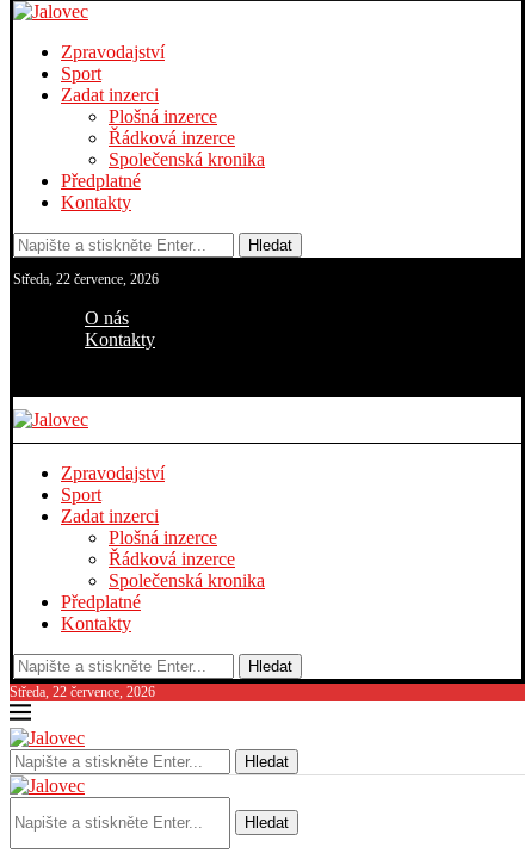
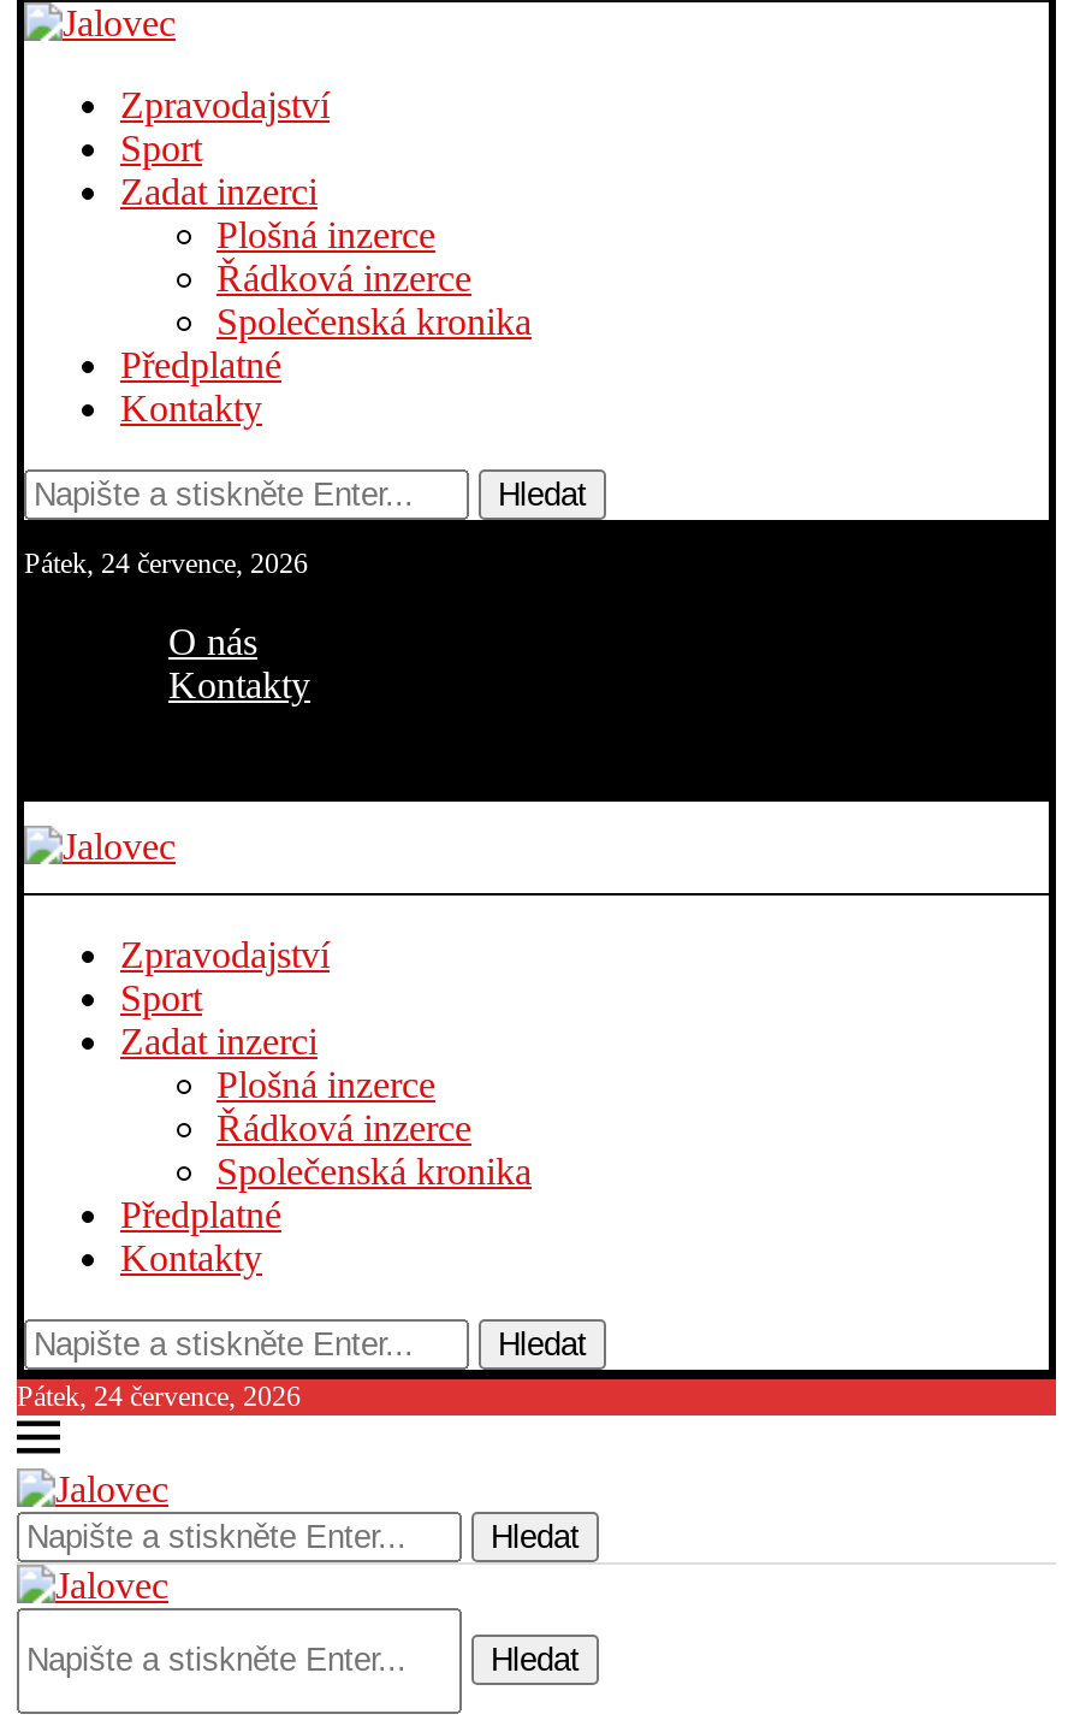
[13,271,159,288] Středa, 22 července, 2026 -> [24,546,308,580] Pátek, 24 července, 2026
[10,684,155,700] Středa, 22 července, 2026 -> [17,1379,301,1413] Pátek, 24 července, 2026

